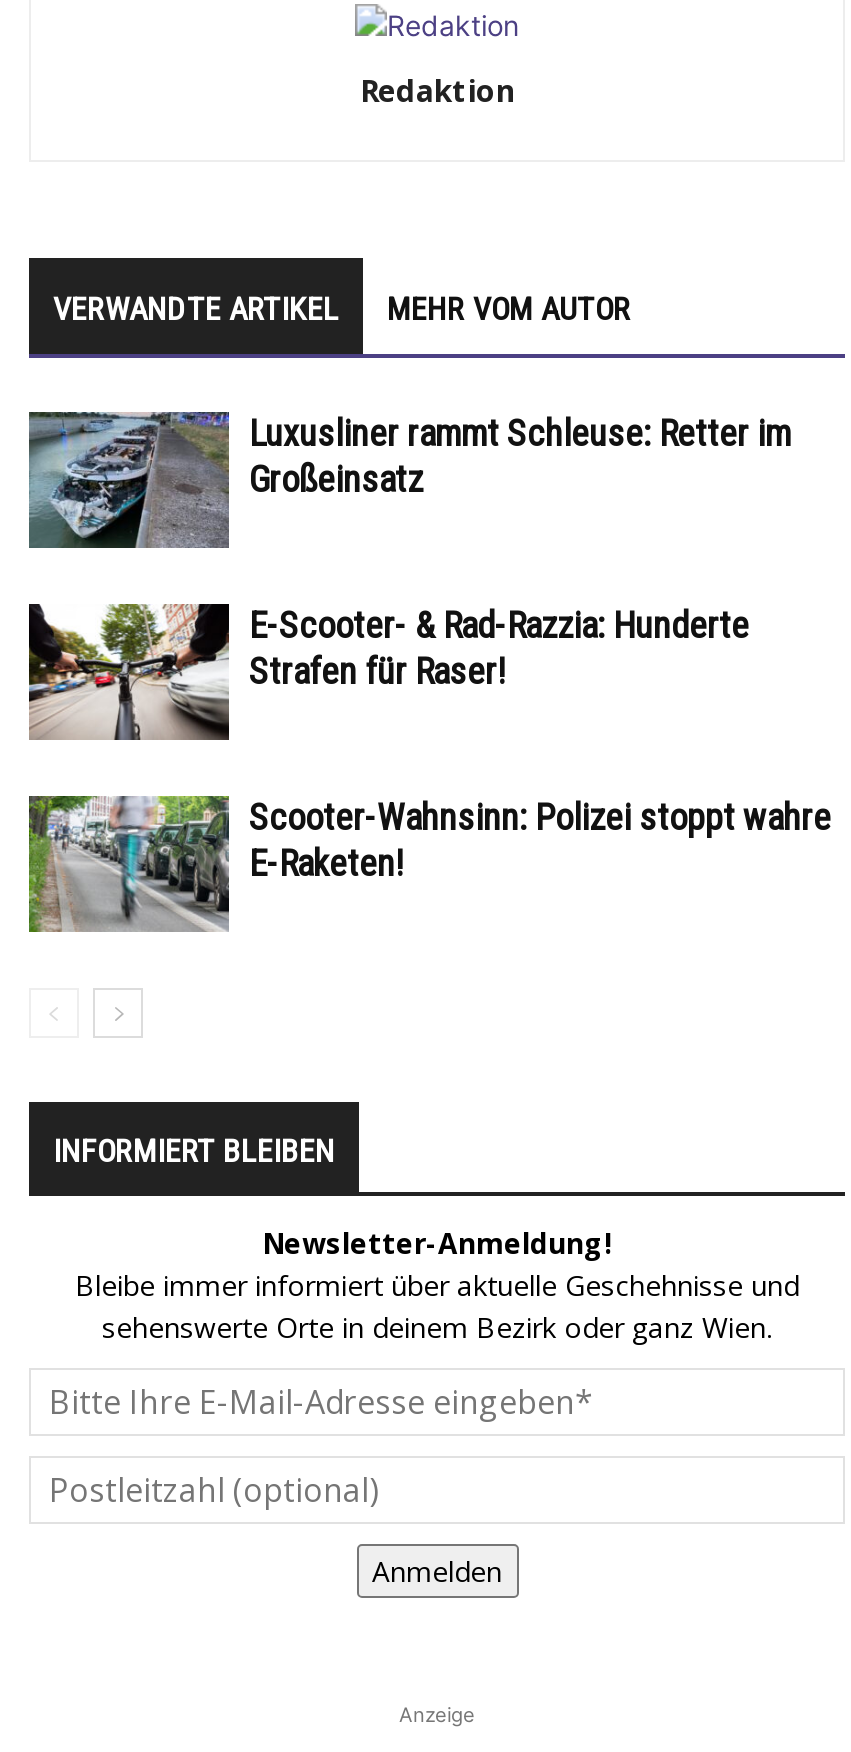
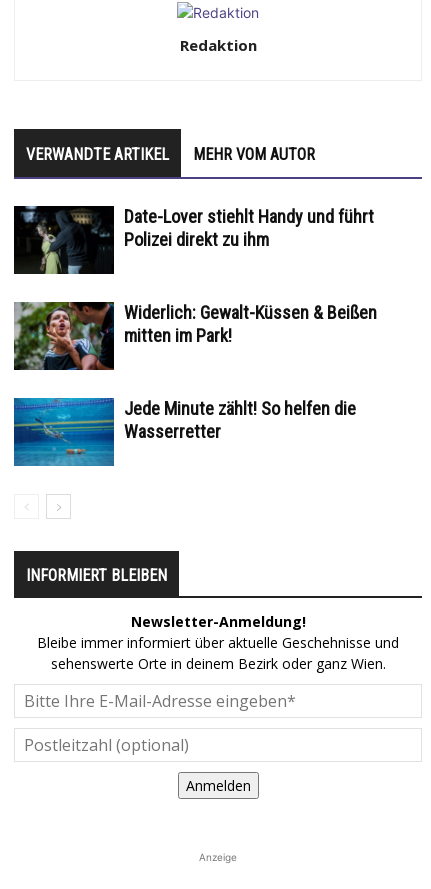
[27,410,791,550] [image] | Luxusliner rammt Schleuse: Retter im | Großeinsatz -> [13,205,374,275] [image] | Date-Lover stiehlt Handy und führt | Polizei direkt zu ihm
[29,603,749,742] [image] | E-Scooter- & Rad-Razzia: Hunderte | Strafen für Raser! -> [14,301,377,371] [image] | Widerlich: Gewalt-Küssen & Beißen | mitten im Park!
[27,794,831,934] [image] | Scooter-Wahnsinn: Polizei stoppt wahre | E-Raketen! -> [13,397,356,467] [image] | Jede Minute zählt! So helfen die | Wasserretter

